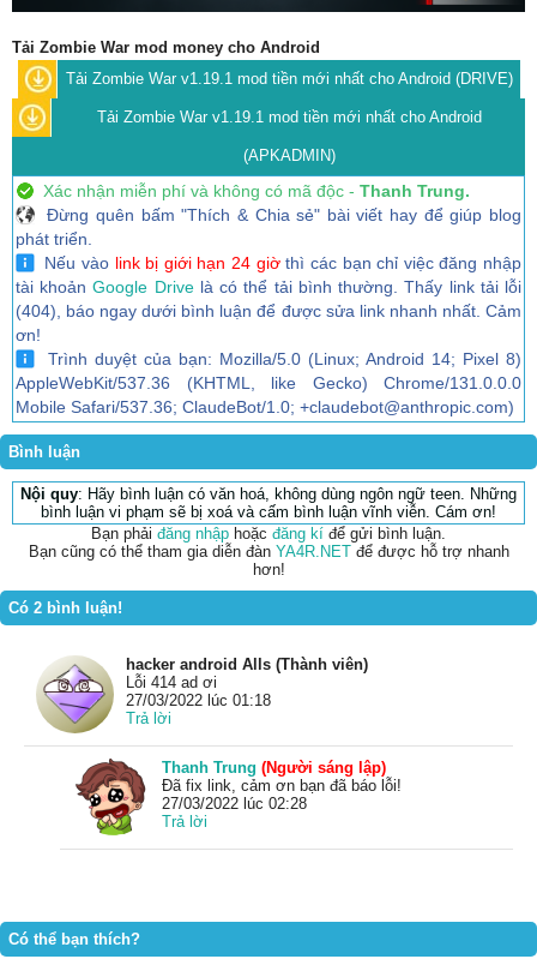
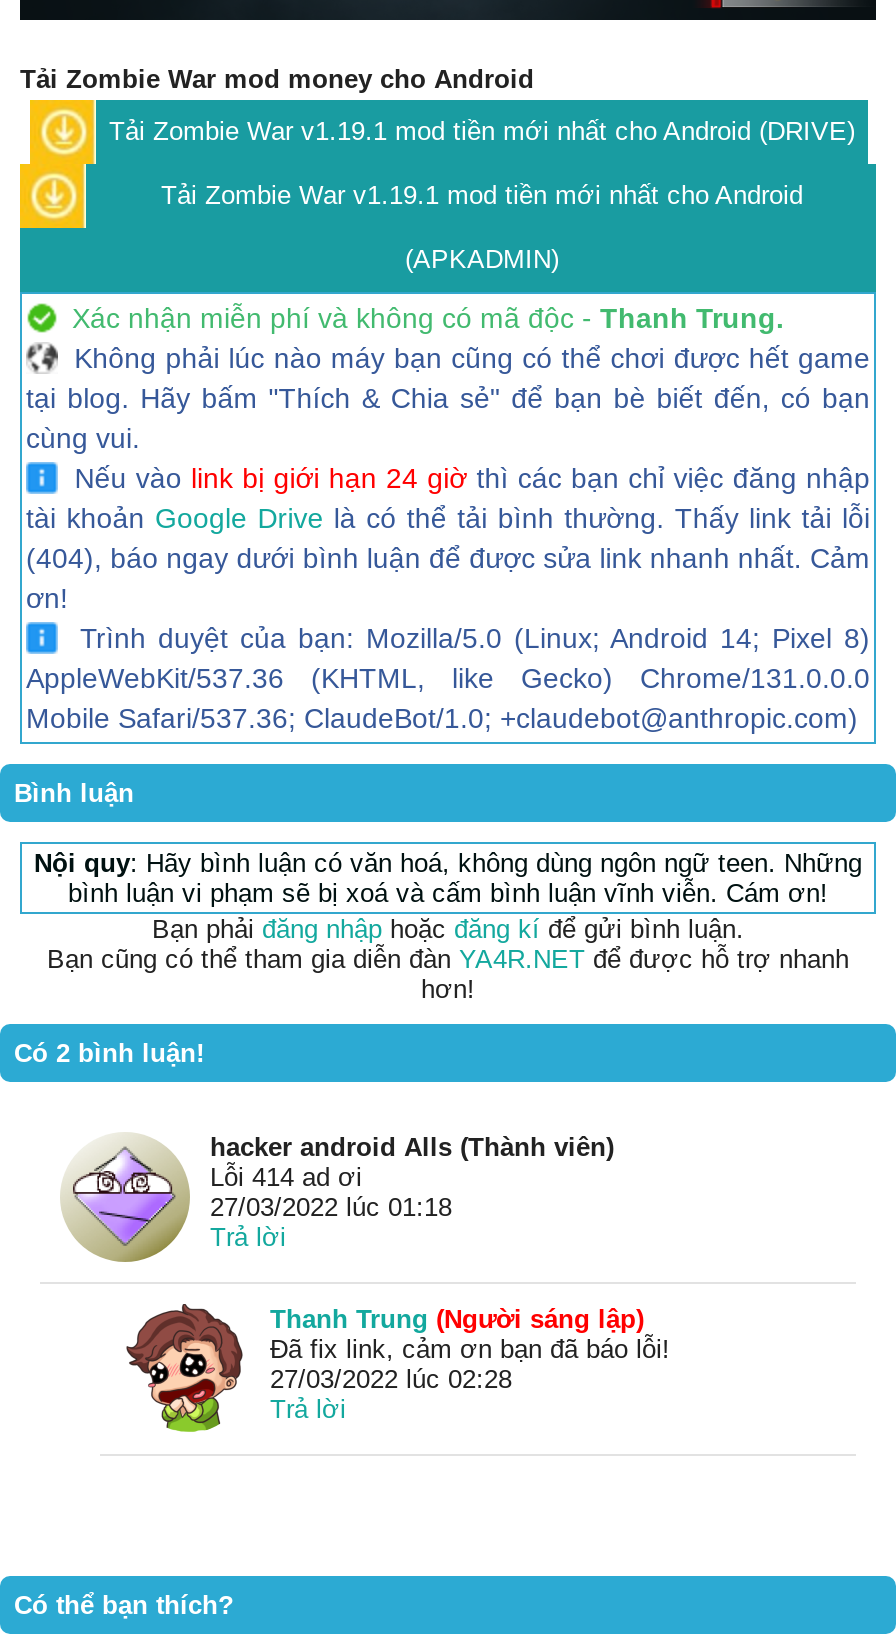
[16,205,521,248] Đừng quên bấm "Thích & Chia sẻ" bài viết hay để giúp blog | phát triển. -> [26,341,870,453] Không phải lúc nào máy bạn cũng có thể chơi được hết game | tại blog. Hãy bấm "Thích & Chia sẻ" để bạn bè biết đến, có bạn | cùng vui.

